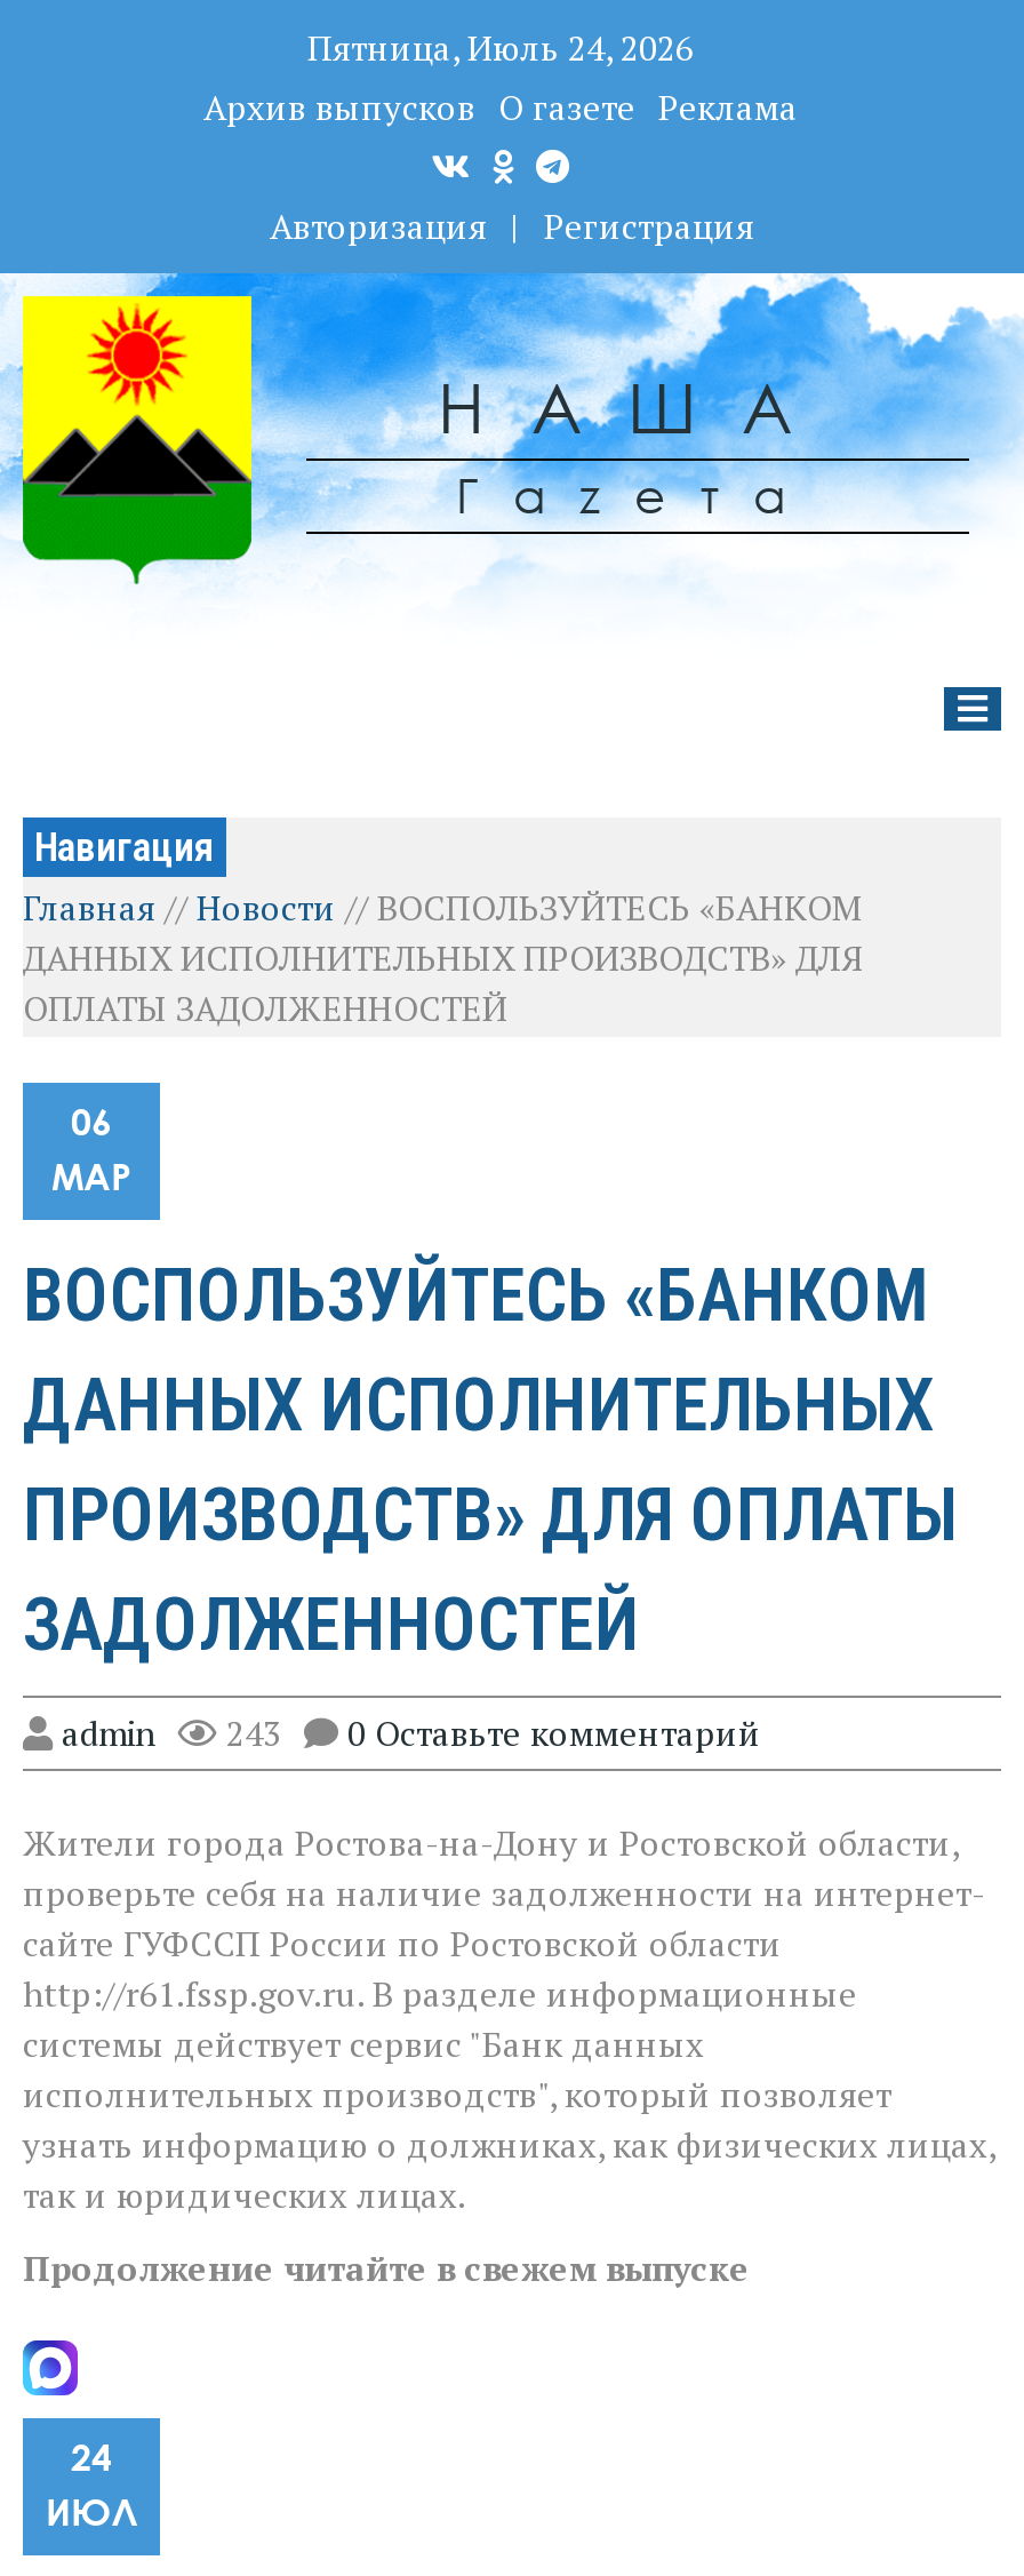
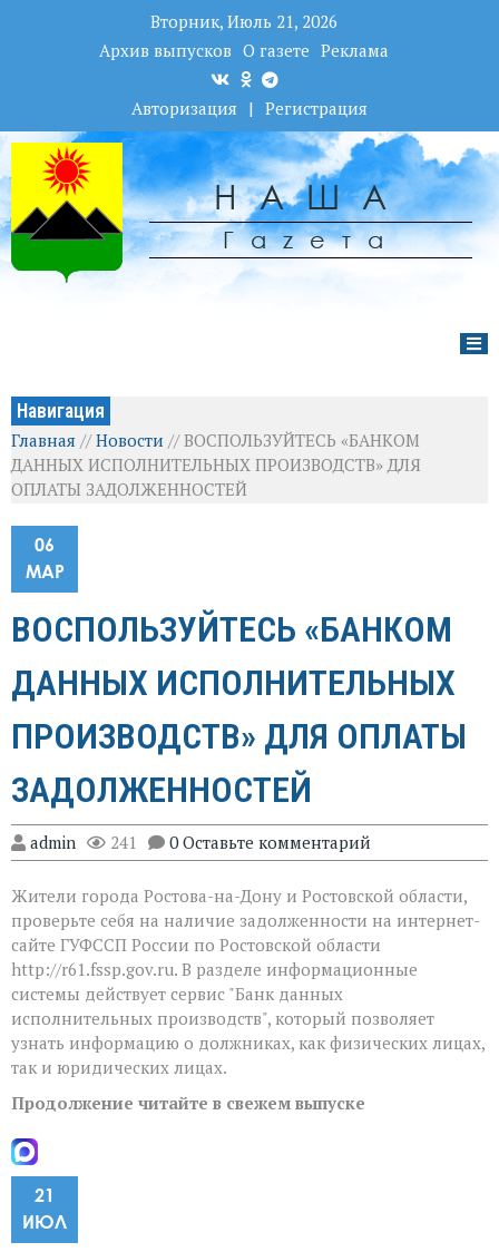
[307,24,694,70] Пятница, Июль 24, 2026 -> [150,10,337,32] Вторник, Июль 21, 2026
[62,1709,761,1755] admin 243 0 Оставьте комментарий -> [30,831,371,853] admin 241 0 Оставьте комментарий
[71,2435,112,2480] 24 -> [35,1184,55,1207] 21

